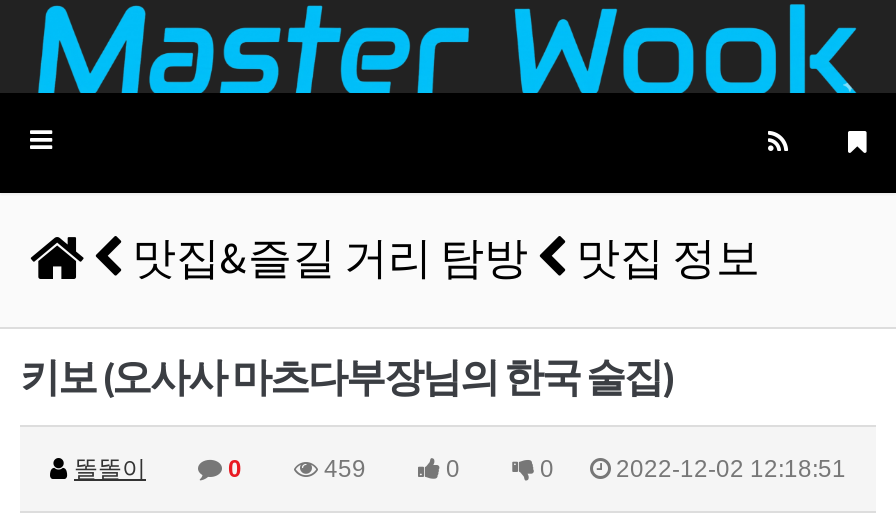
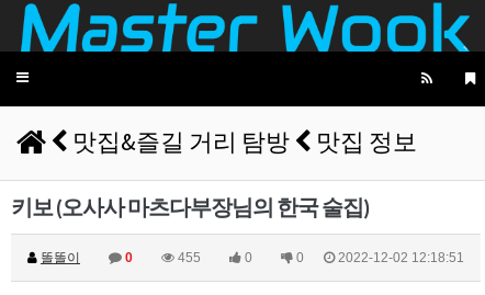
[318,455,372,483] 459 -> [174,250,204,265] 455

